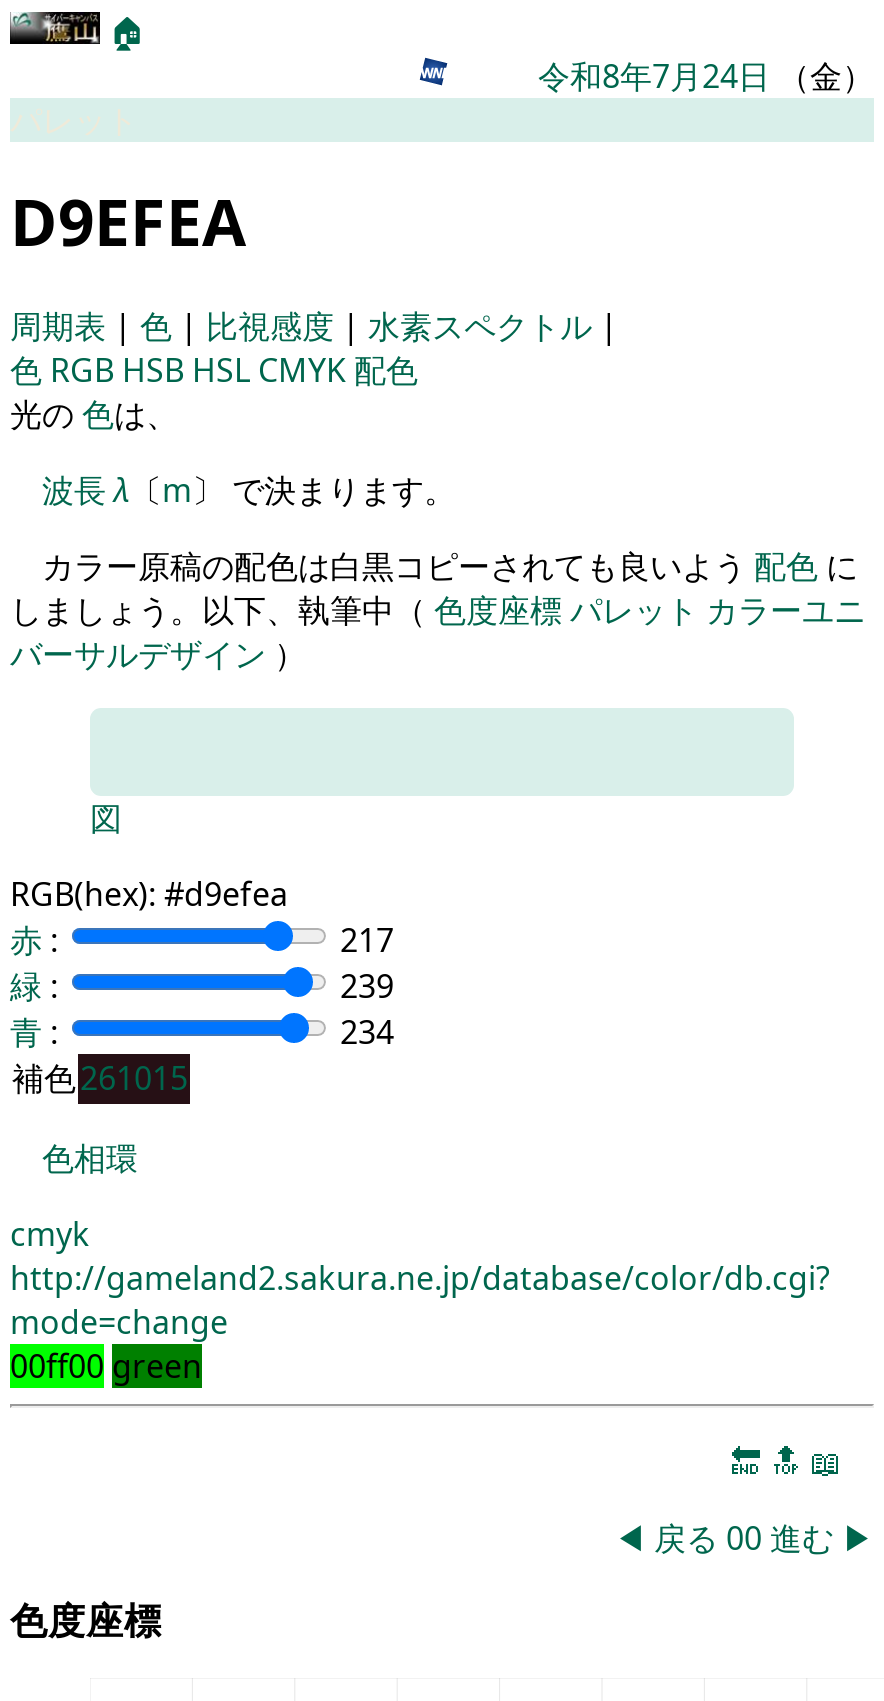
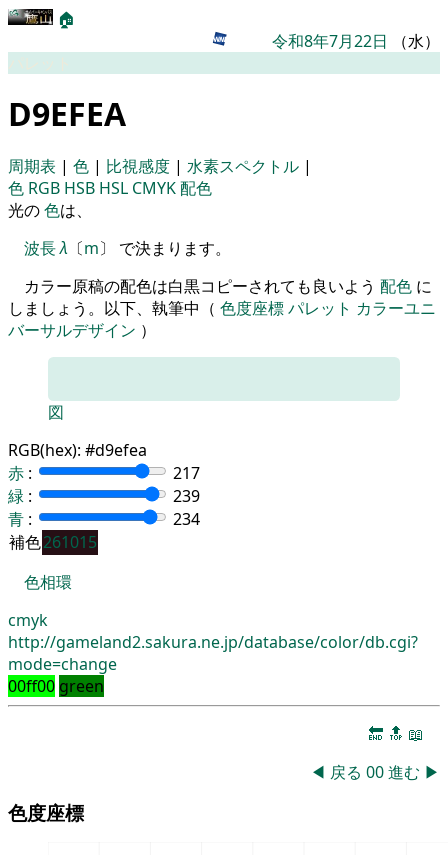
[538,54,874,98] 令和8年7月24日（金） -> [272,30,440,52] 令和8年7月22日（水）

